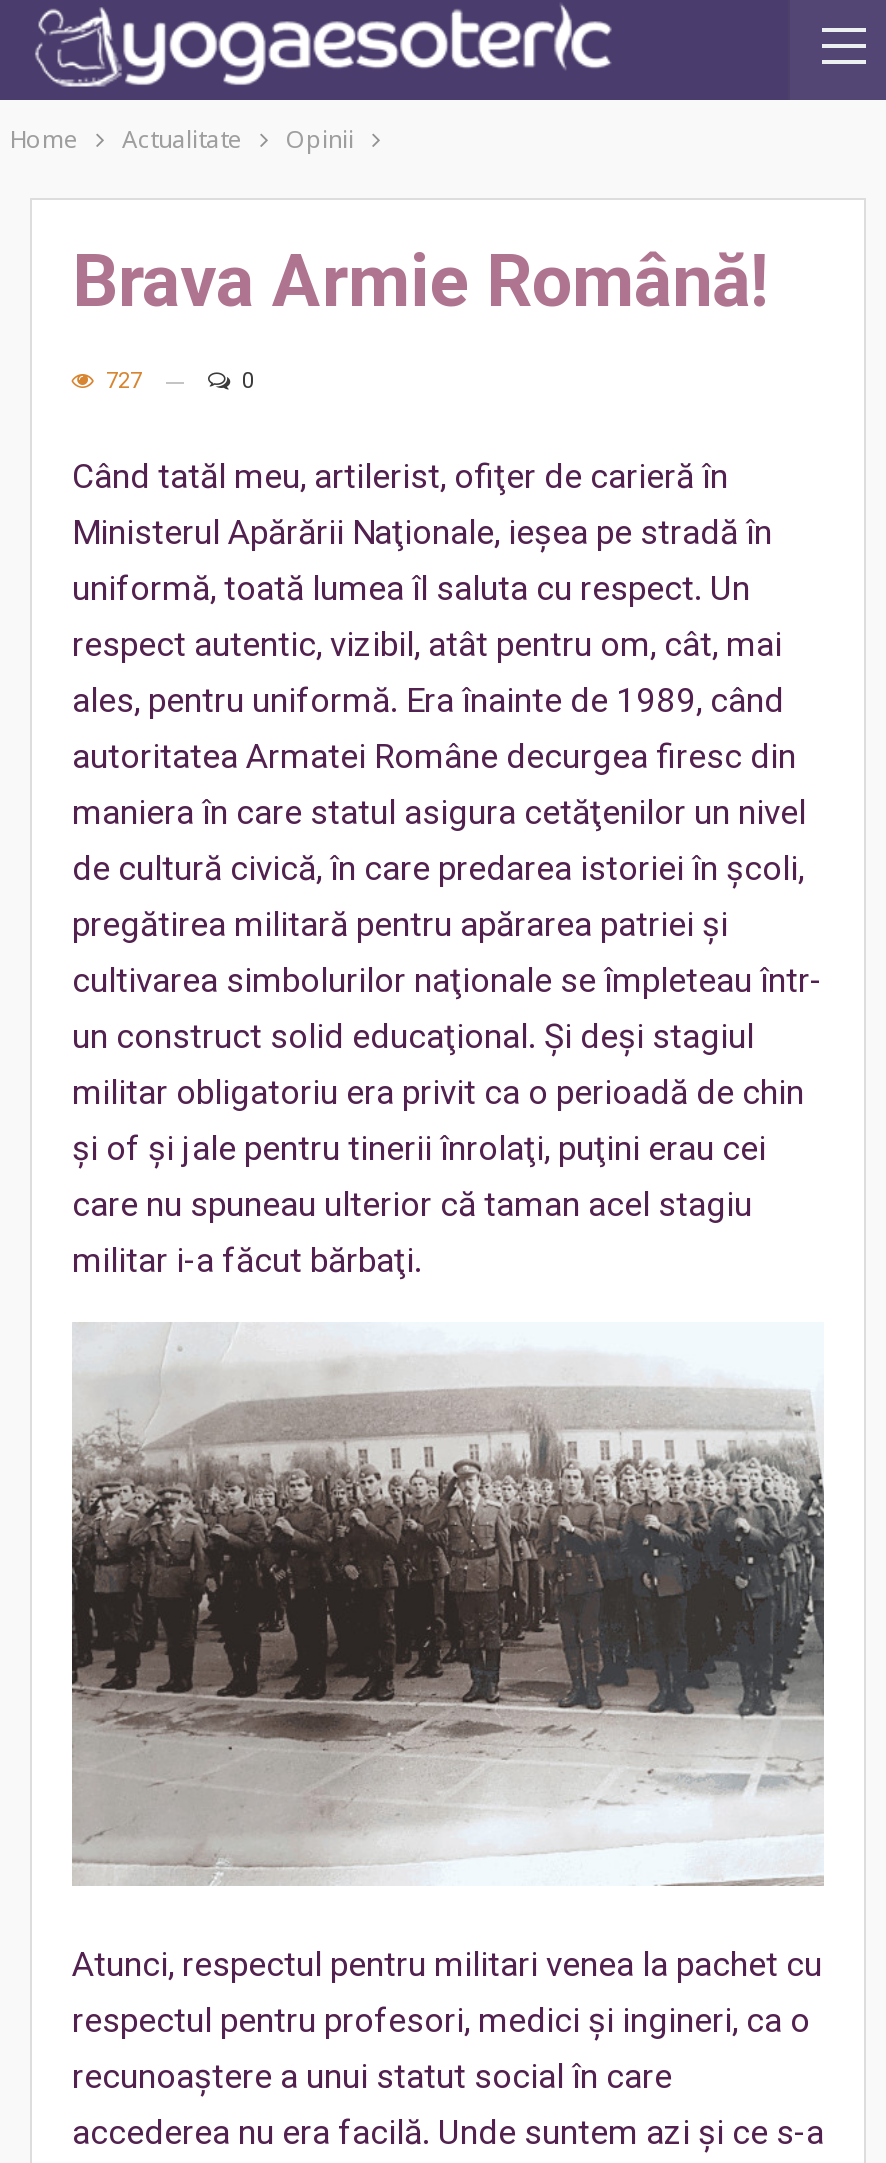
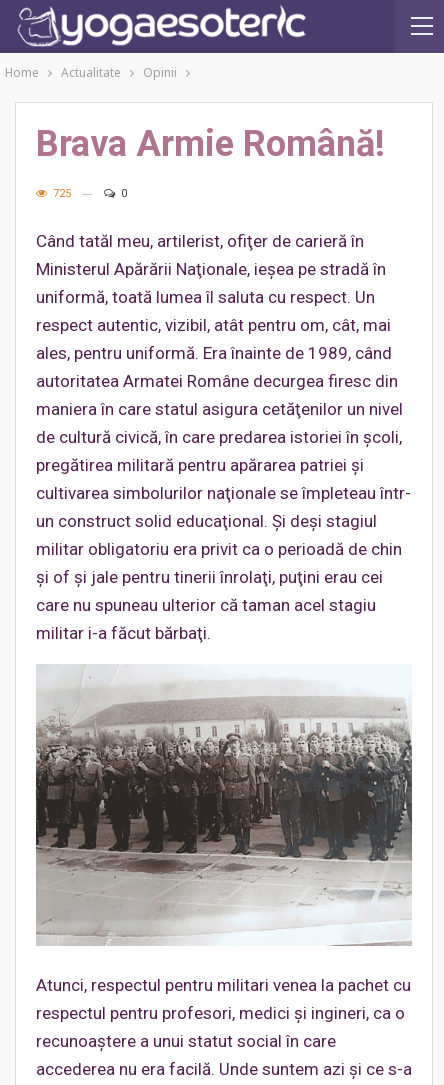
[100,368,142,394] 727 -> [50,187,71,200] 725

